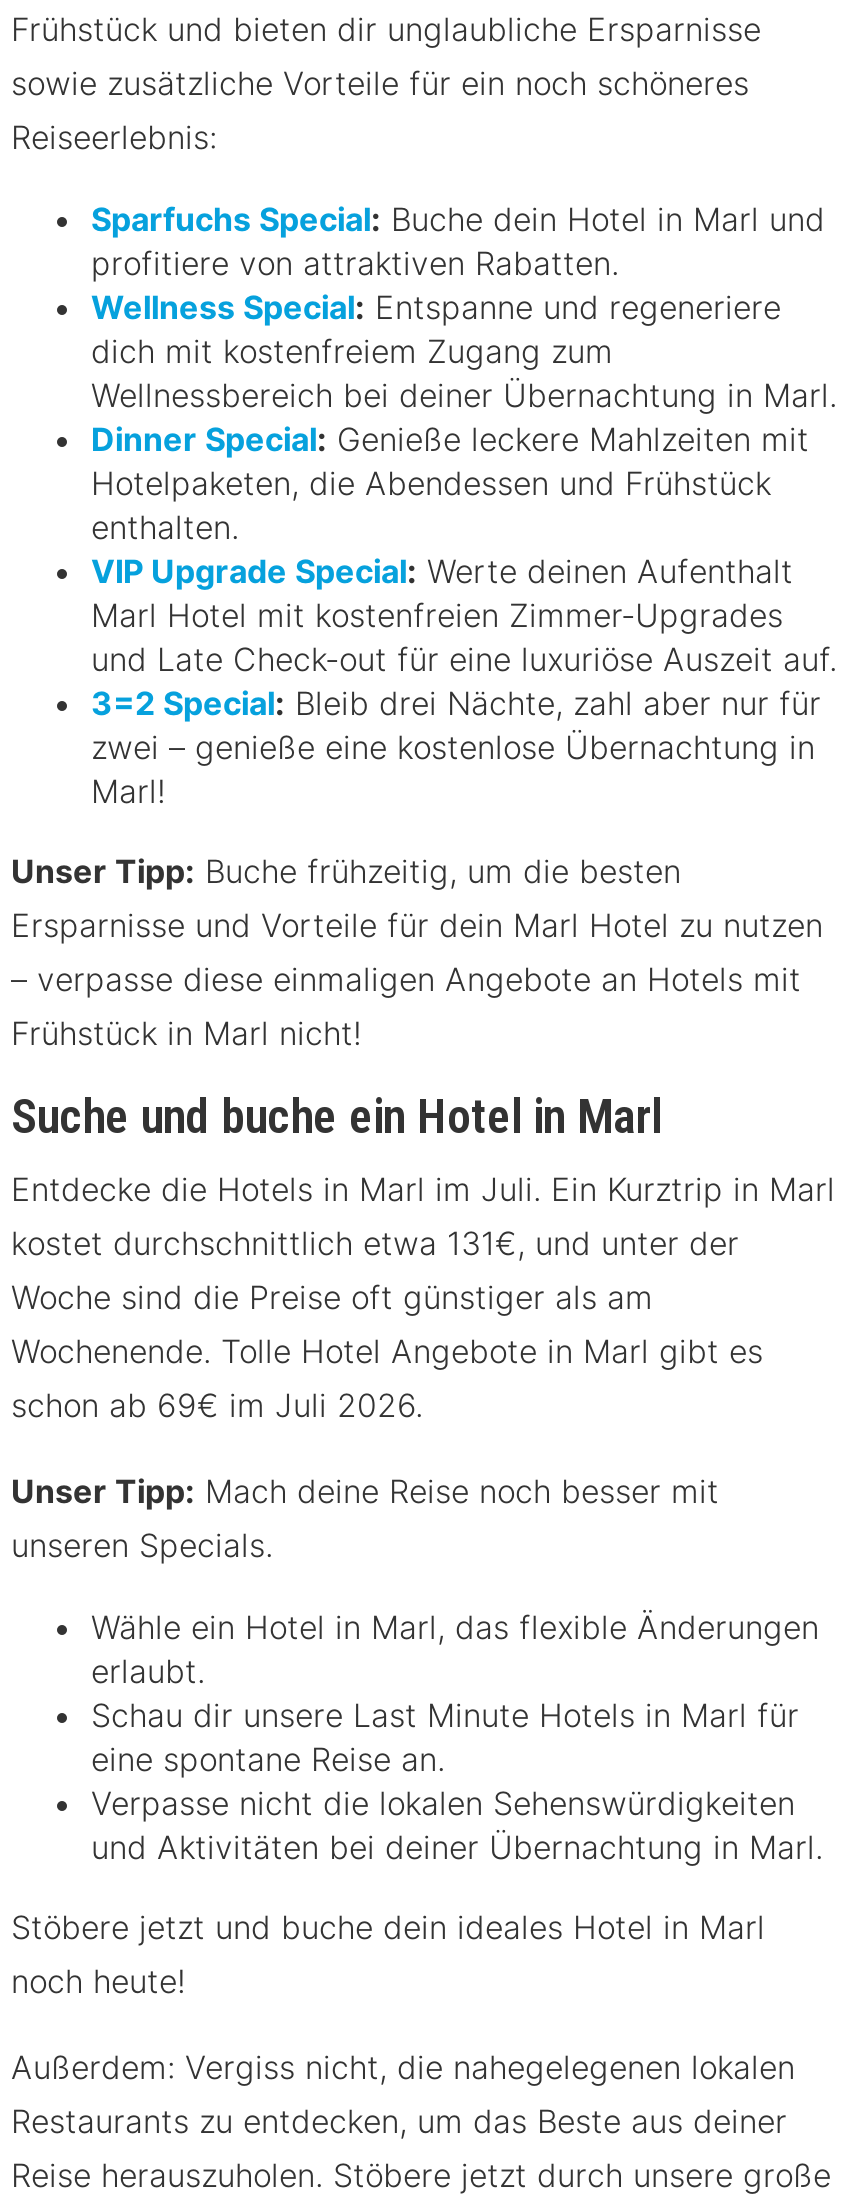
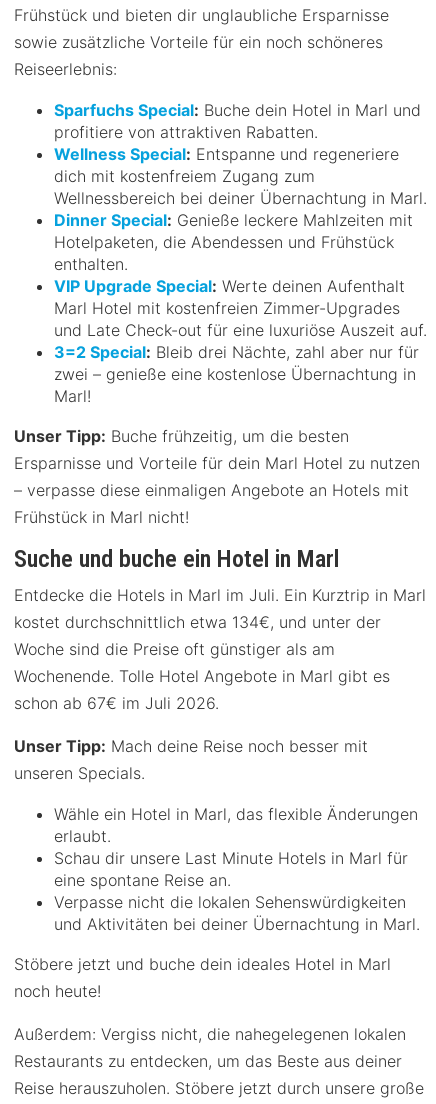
[11,1223,739,1263] kostet durchschnittlich etwa 131€, und unter der -> [14,612,381,632] kostet durchschnittlich etwa 134€, und unter der
[11,1385,423,1425] schon ab 69€ im Juli 2026. -> [14,693,219,713] schon ab 67€ im Juli 2026.

